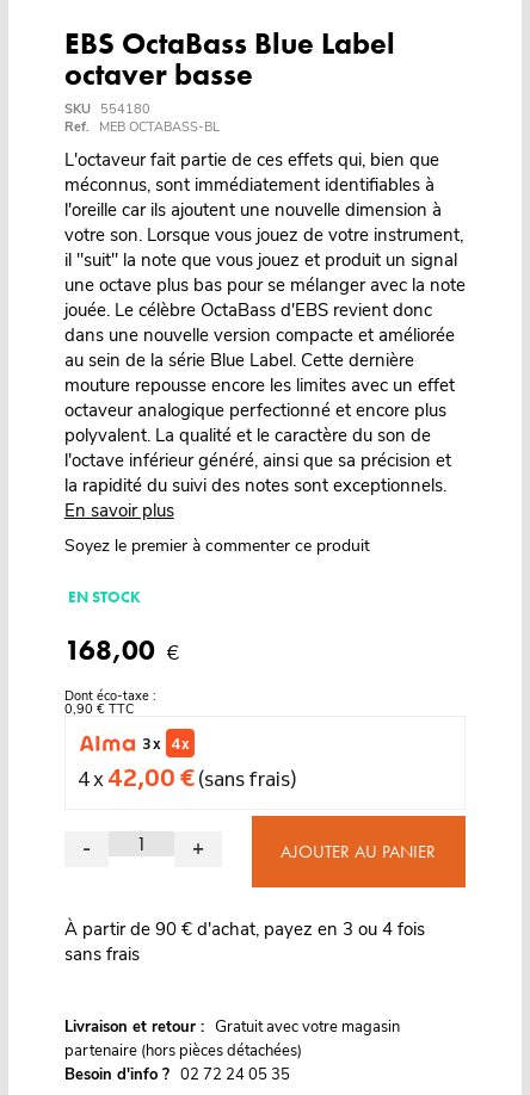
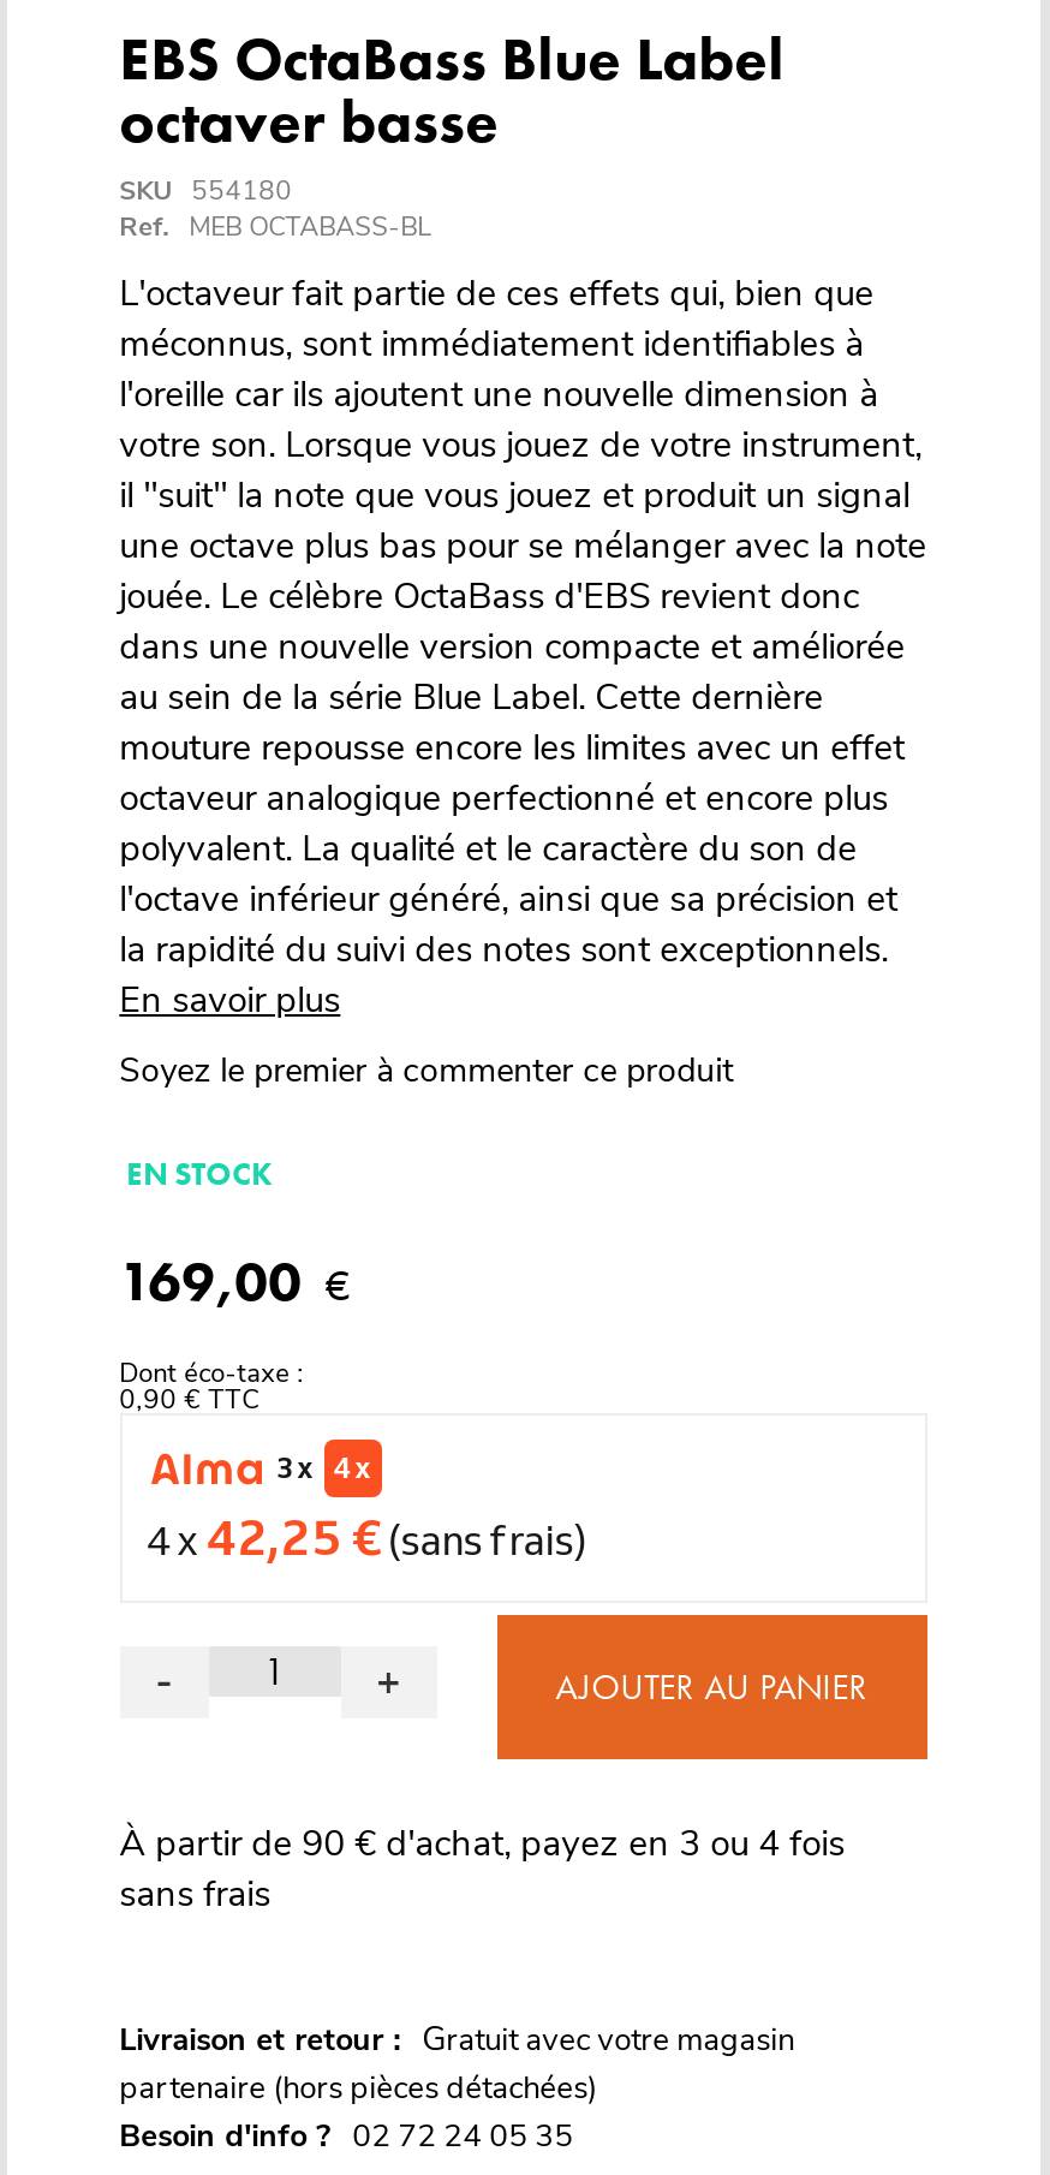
[64,633,179,668] 168,00 € -> [119,1245,350,1317] 169,00 €
[77,761,297,793] 4 x 42,00 €(sans frais) -> [146,1504,588,1567] 4 x 42,25 €(sans frais)

